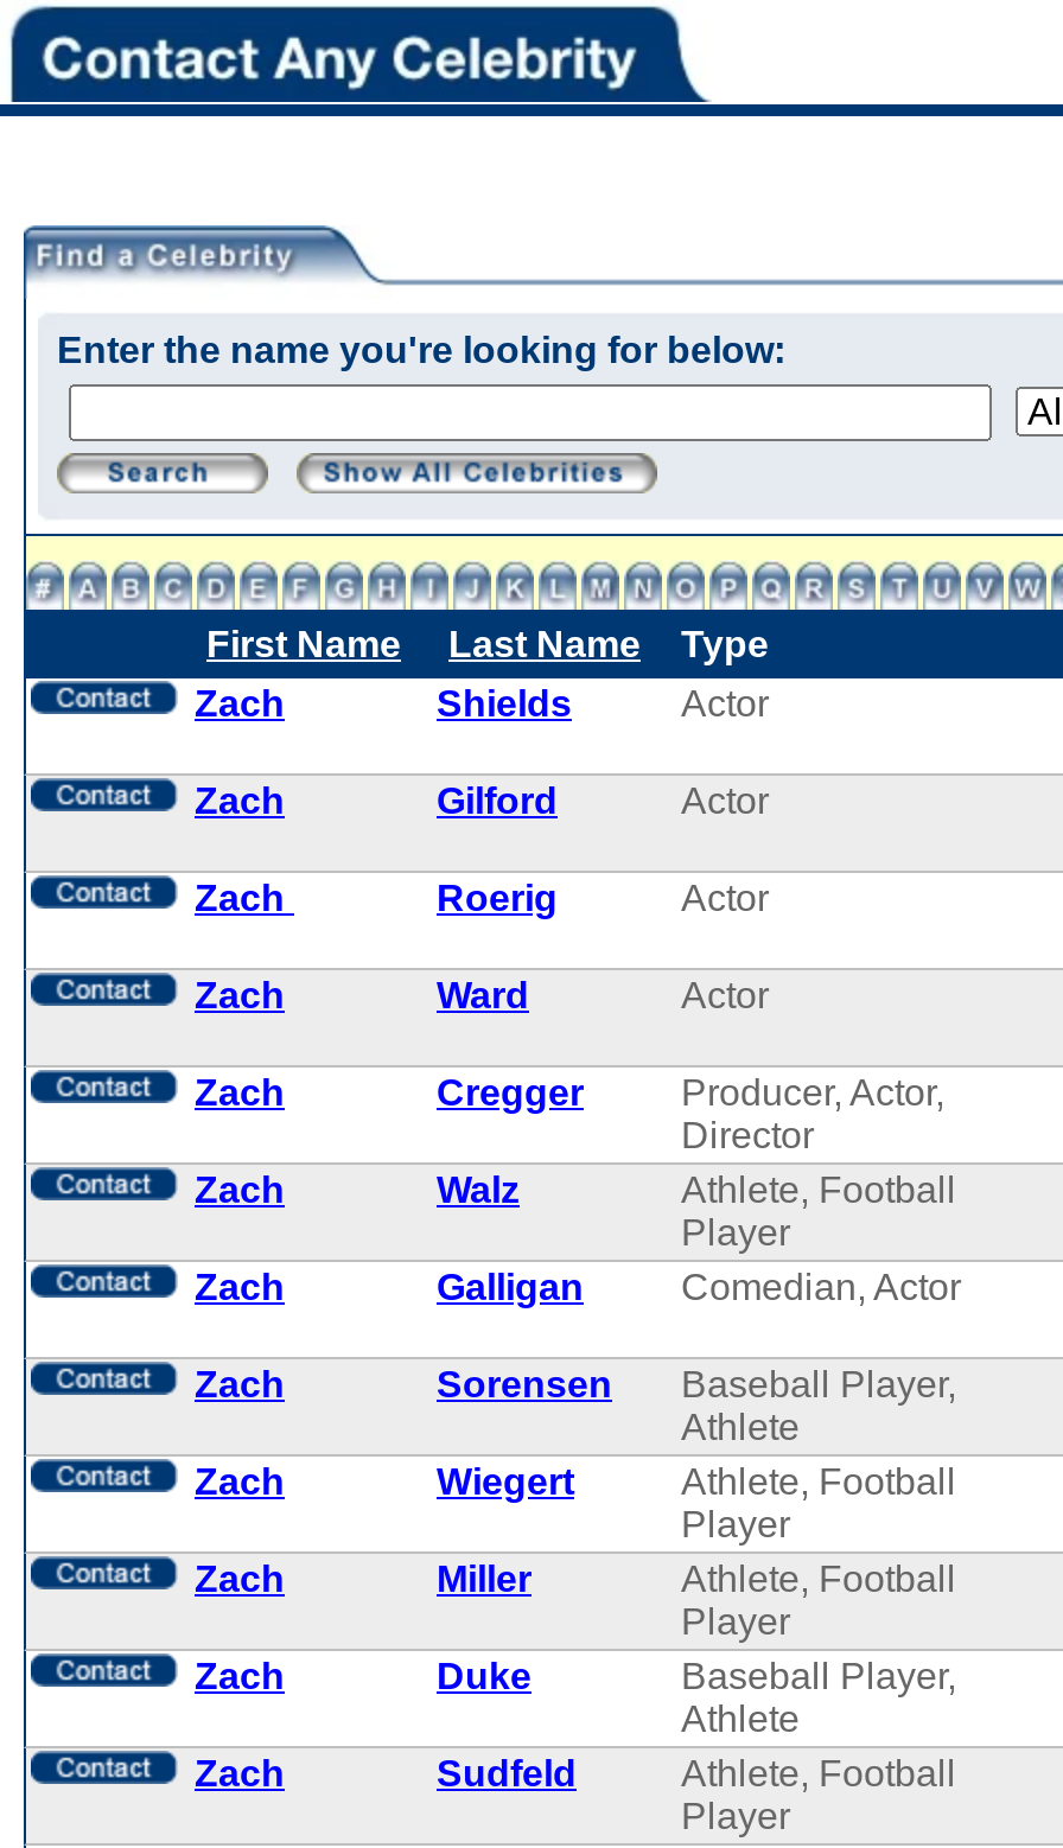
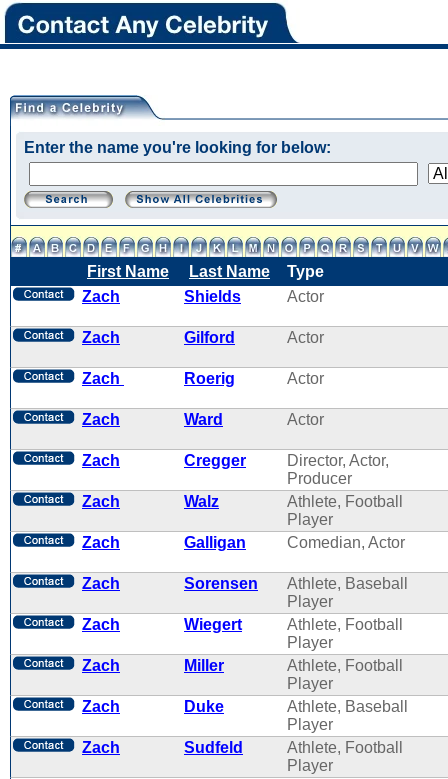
[681,1072,944,1155] Producer, Actor, | Director -> [287,452,389,487] Director, Actor, | Producer
[681,1364,956,1447] Baseball Player, | Athlete -> [287,575,408,610] Athlete, Baseball | Player
[681,1656,956,1739] Baseball Player, | Athlete -> [287,698,408,733] Athlete, Baseball | Player

